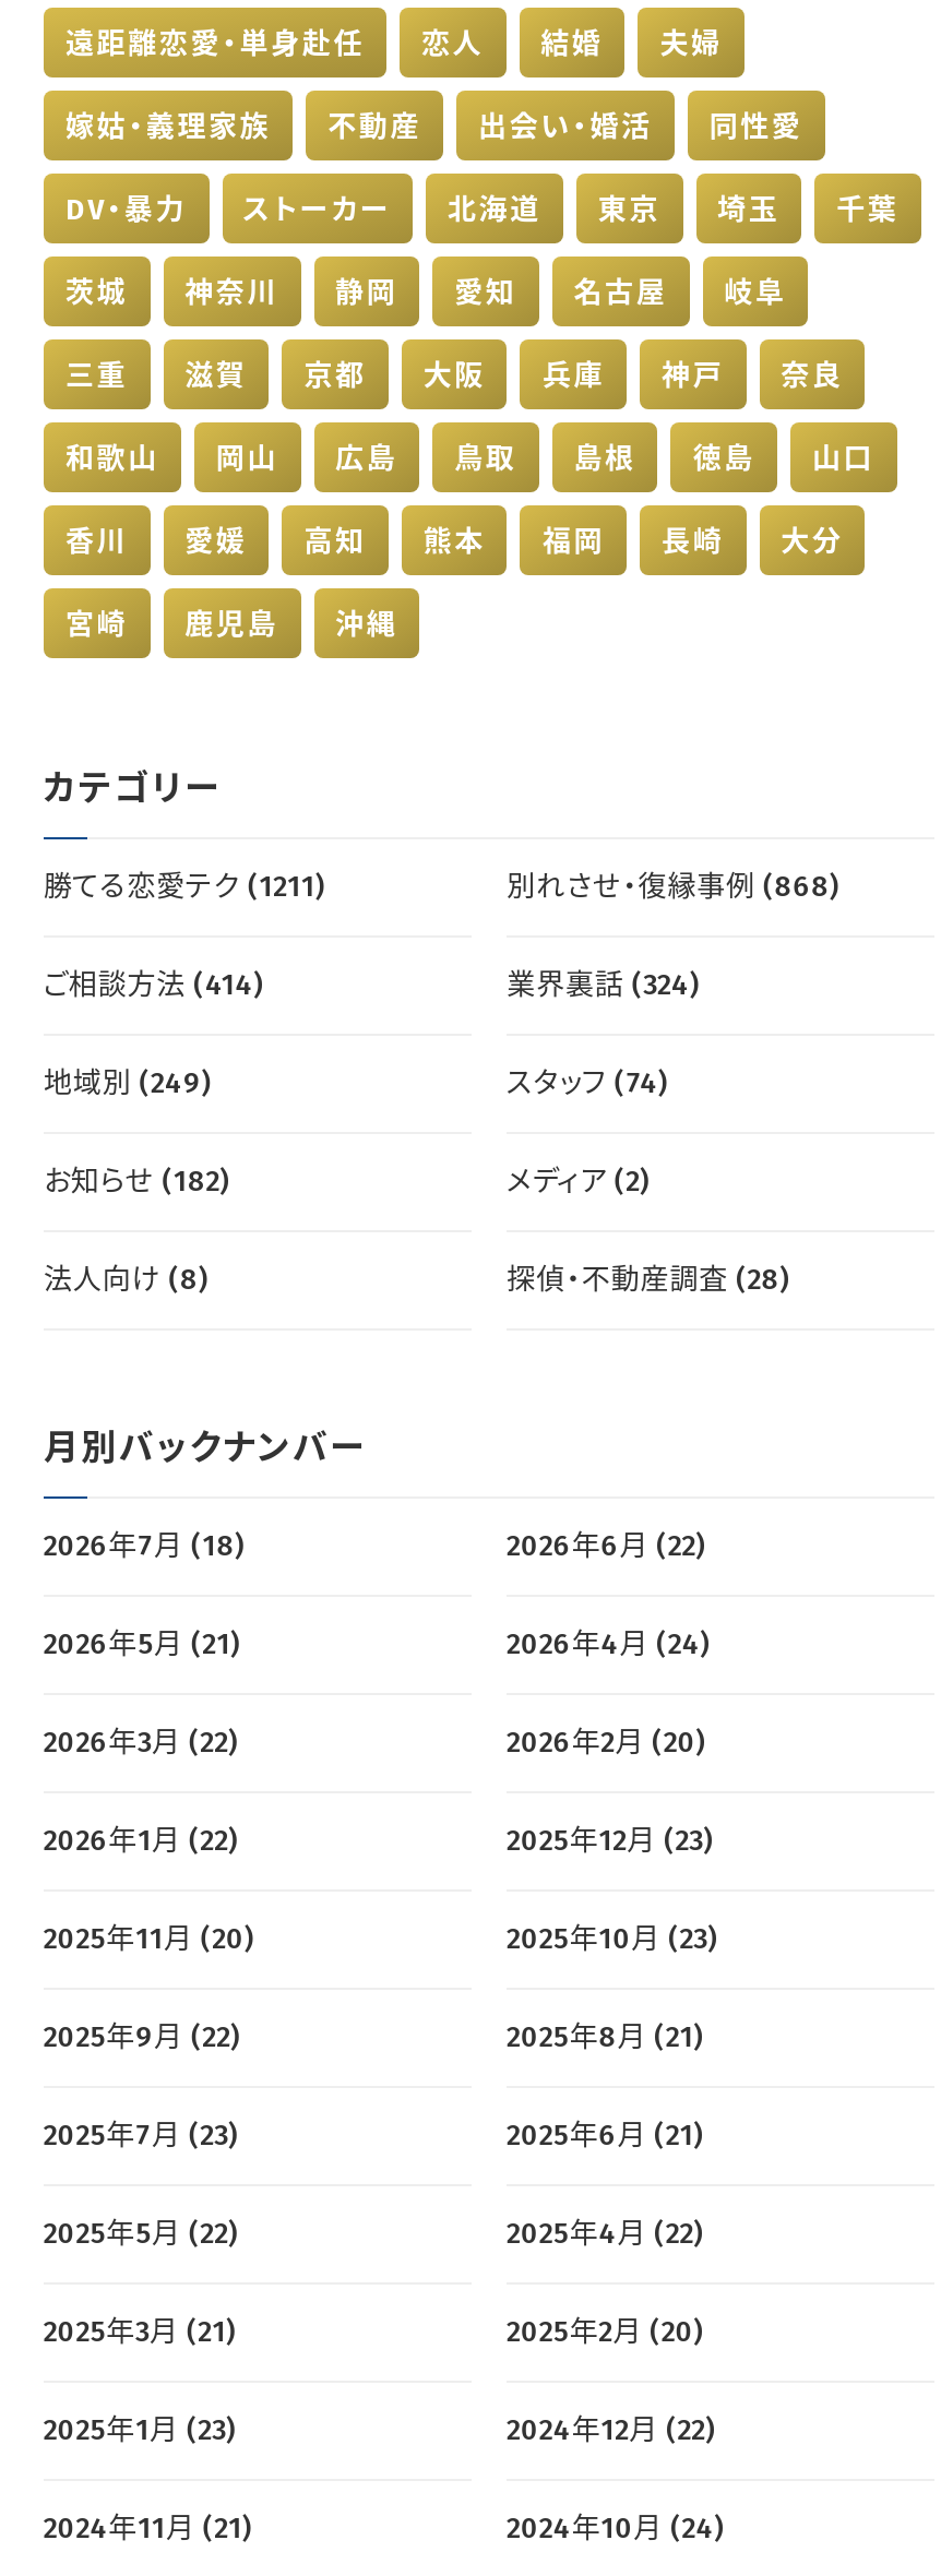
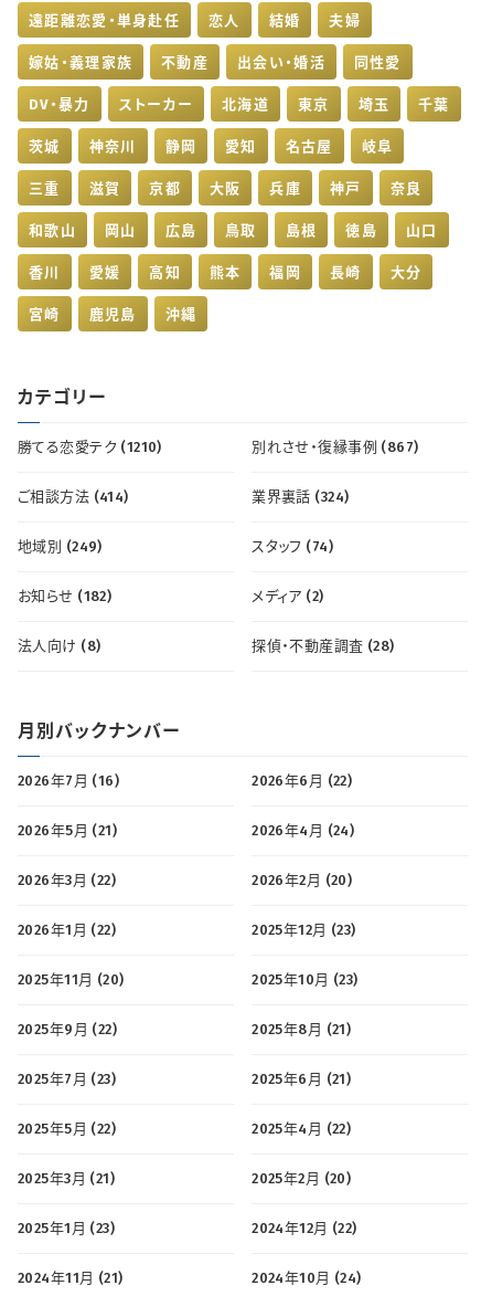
[44,871,325,904] 勝てる恋愛テク (1211) -> [18,439,162,456] 勝てる恋愛テク (1210)
[507,871,839,904] 別れさせ・復縁事例 (868) -> [252,439,419,456] 別れさせ・復縁事例 (867)
[44,1530,245,1563] 2026年7月 (18) -> [18,773,119,789] 2026年7月 (16)

